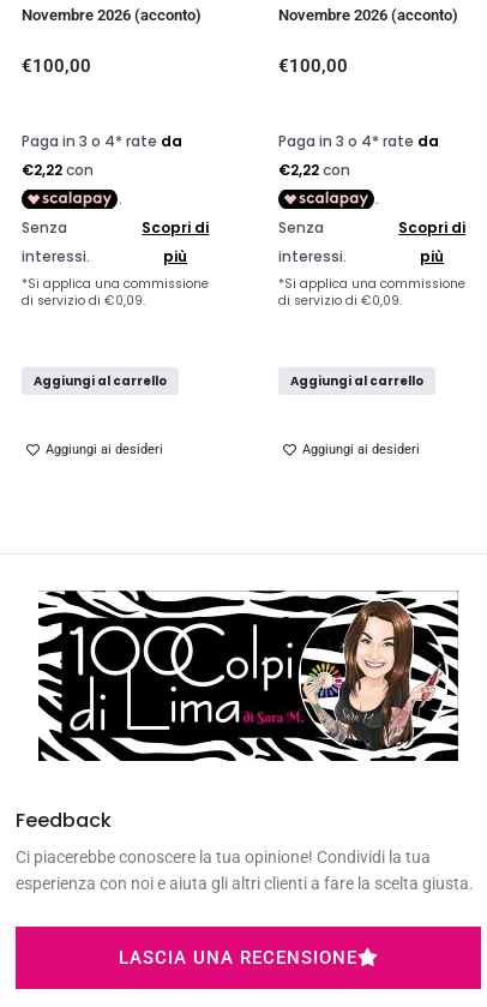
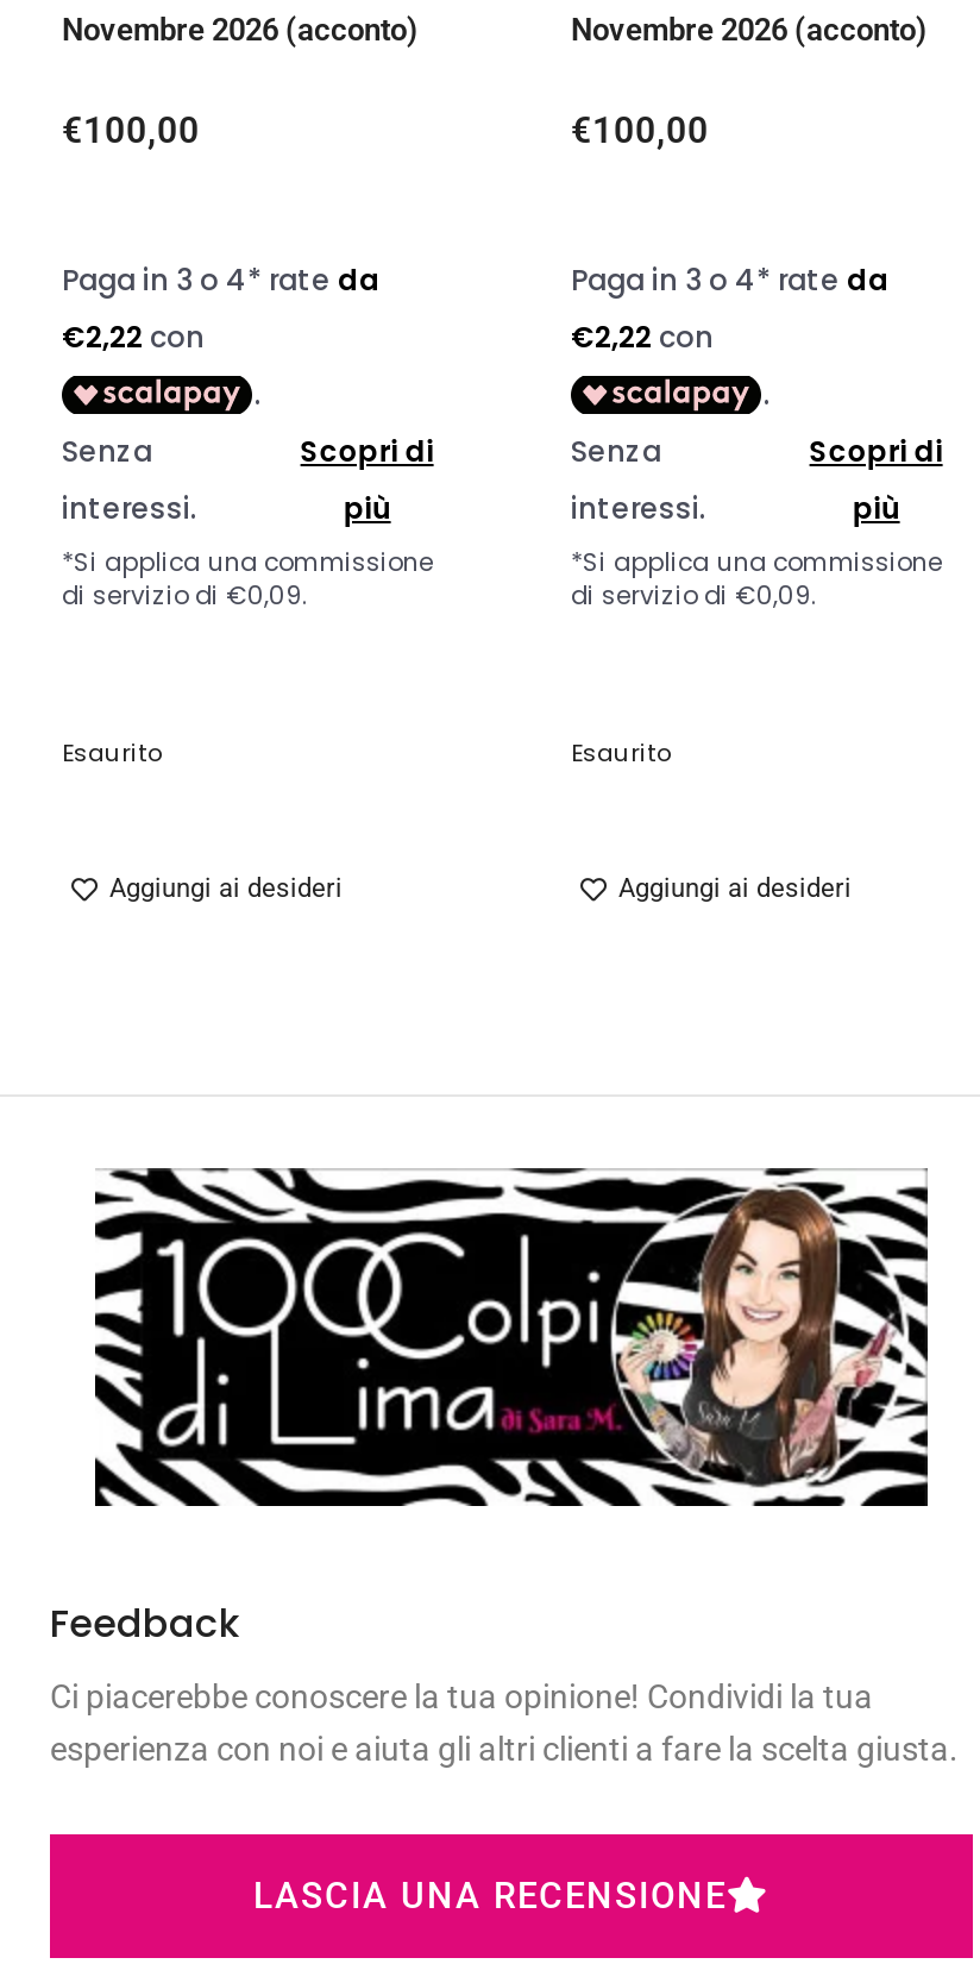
[34,372,167,390] Aggiungi al carrello -> [62,735,162,771] Esaurito
[290,372,423,390] Aggiungi al carrello -> [571,735,671,771] Esaurito

